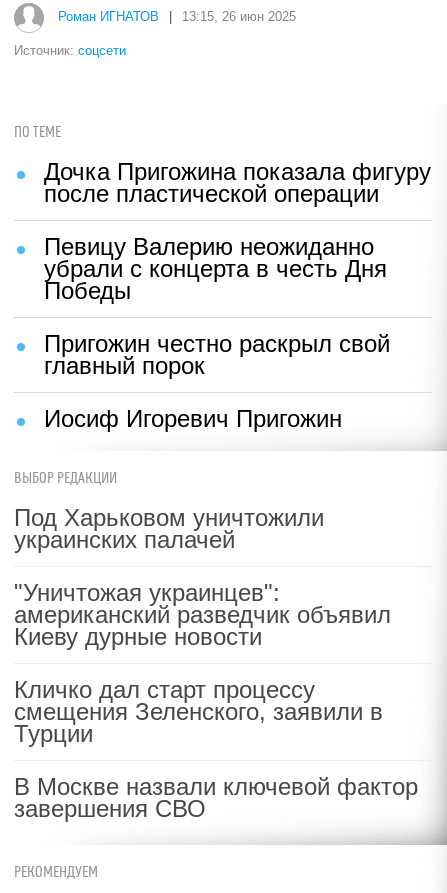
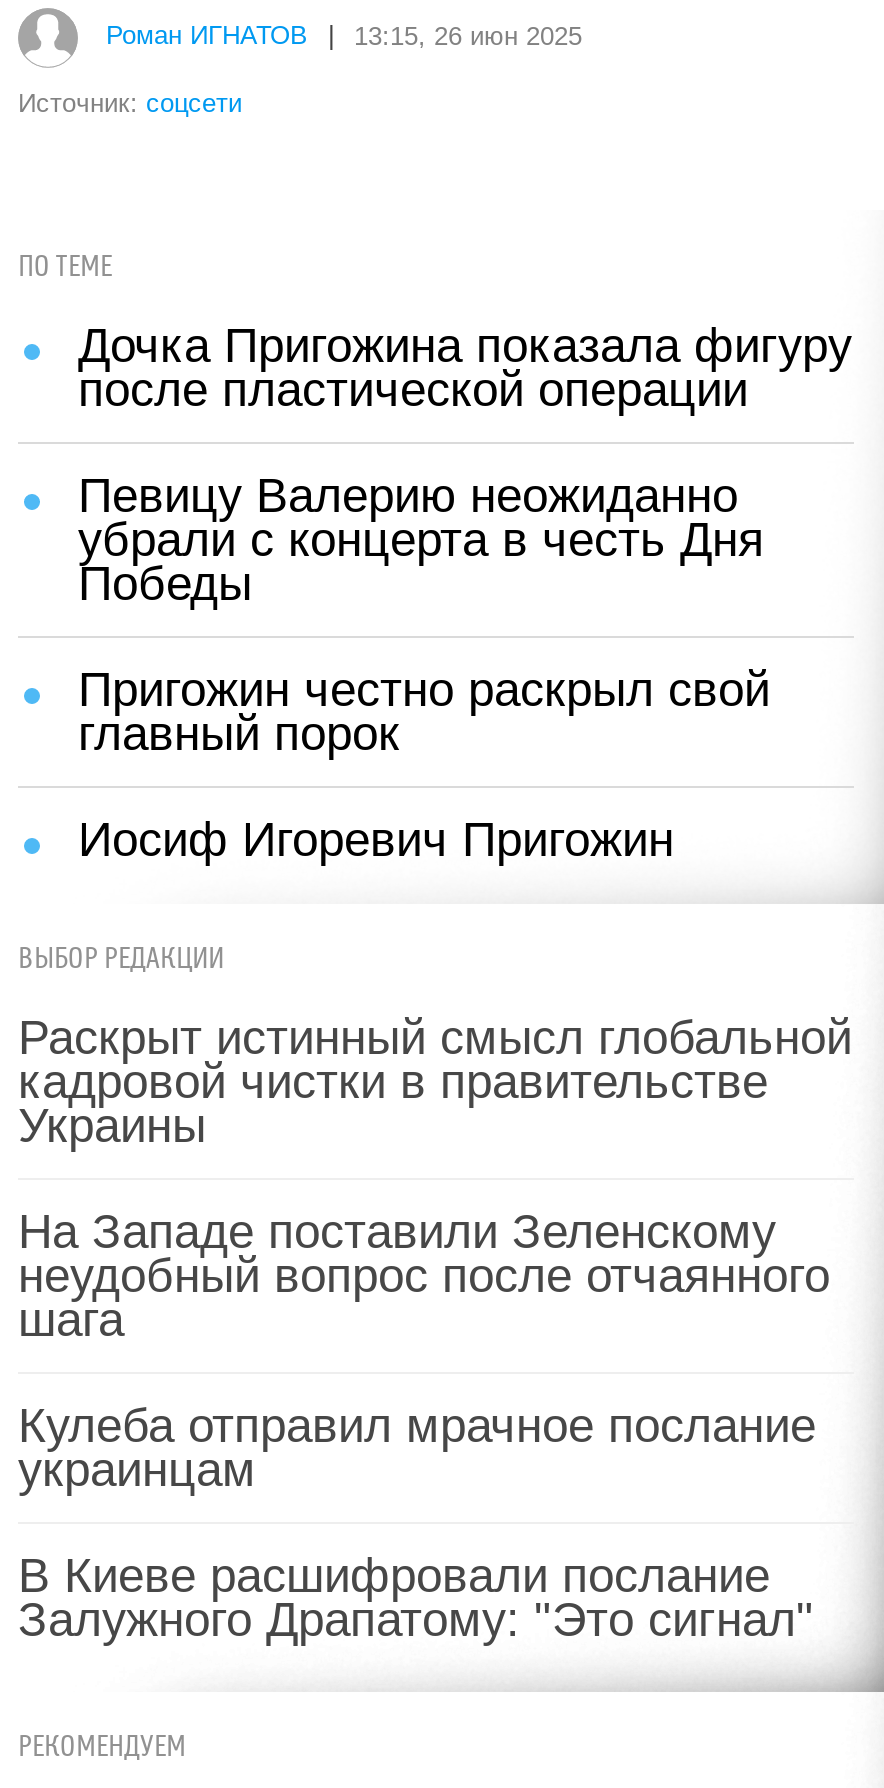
[14,504,324,553] Под Харьковом уничтожили | украинских палачей -> [18,1010,852,1152] Раскрыт истинный смысл глобальной | кадровой чистки в правительстве | Украины
[14,579,391,650] "Уничтожая украинцев": | американский разведчик объявил | Киеву дурные новости -> [18,1204,830,1346] На Западе поставили Зеленскому | неудобный вопрос после отчаянного | шага
[14,676,383,747] Кличко дал старт процессу | смещения Зеленского, заявили в | Турции -> [18,1398,816,1496] Кулеба отправил мрачное послание | украинцам
[14,773,418,822] В Москве назвали ключевой фактор | завершения СВО -> [18,1548,814,1646] В Киеве расшифровали послание | Залужного Драпатому: "Это сигнал"

